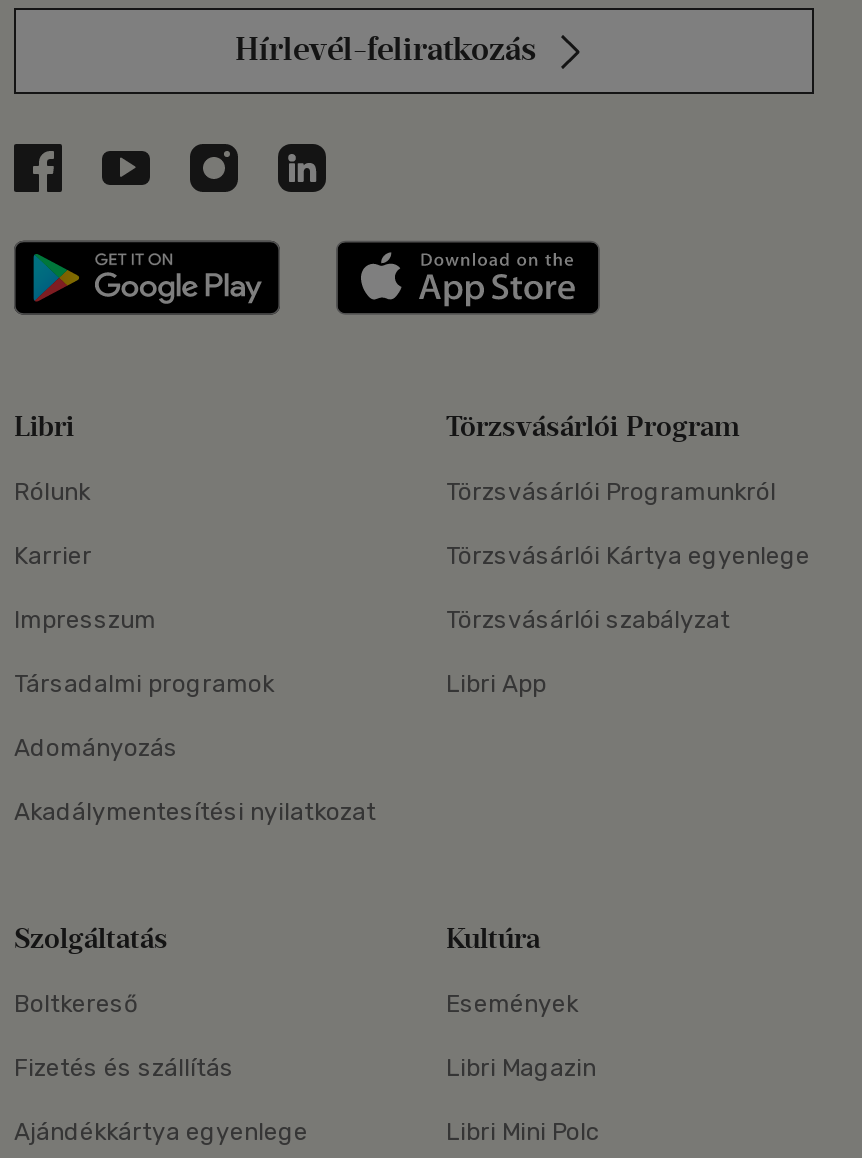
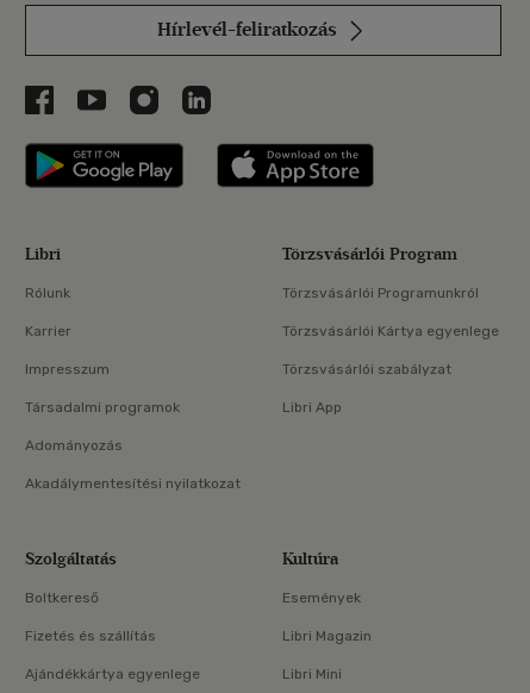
[446,1118,600,1146] Libri Mini Polc -> [282,666,342,682] Libri Mini

